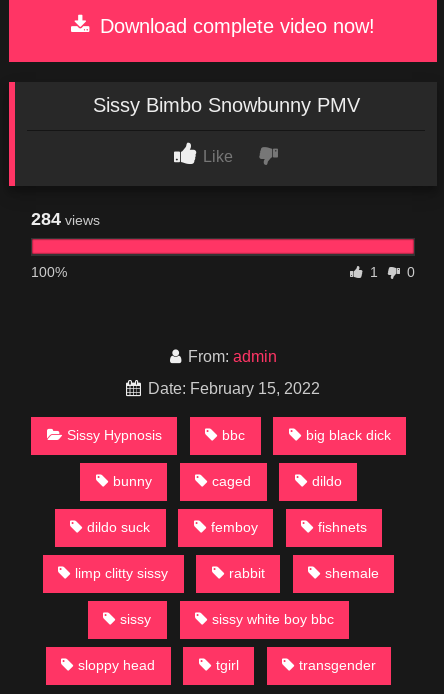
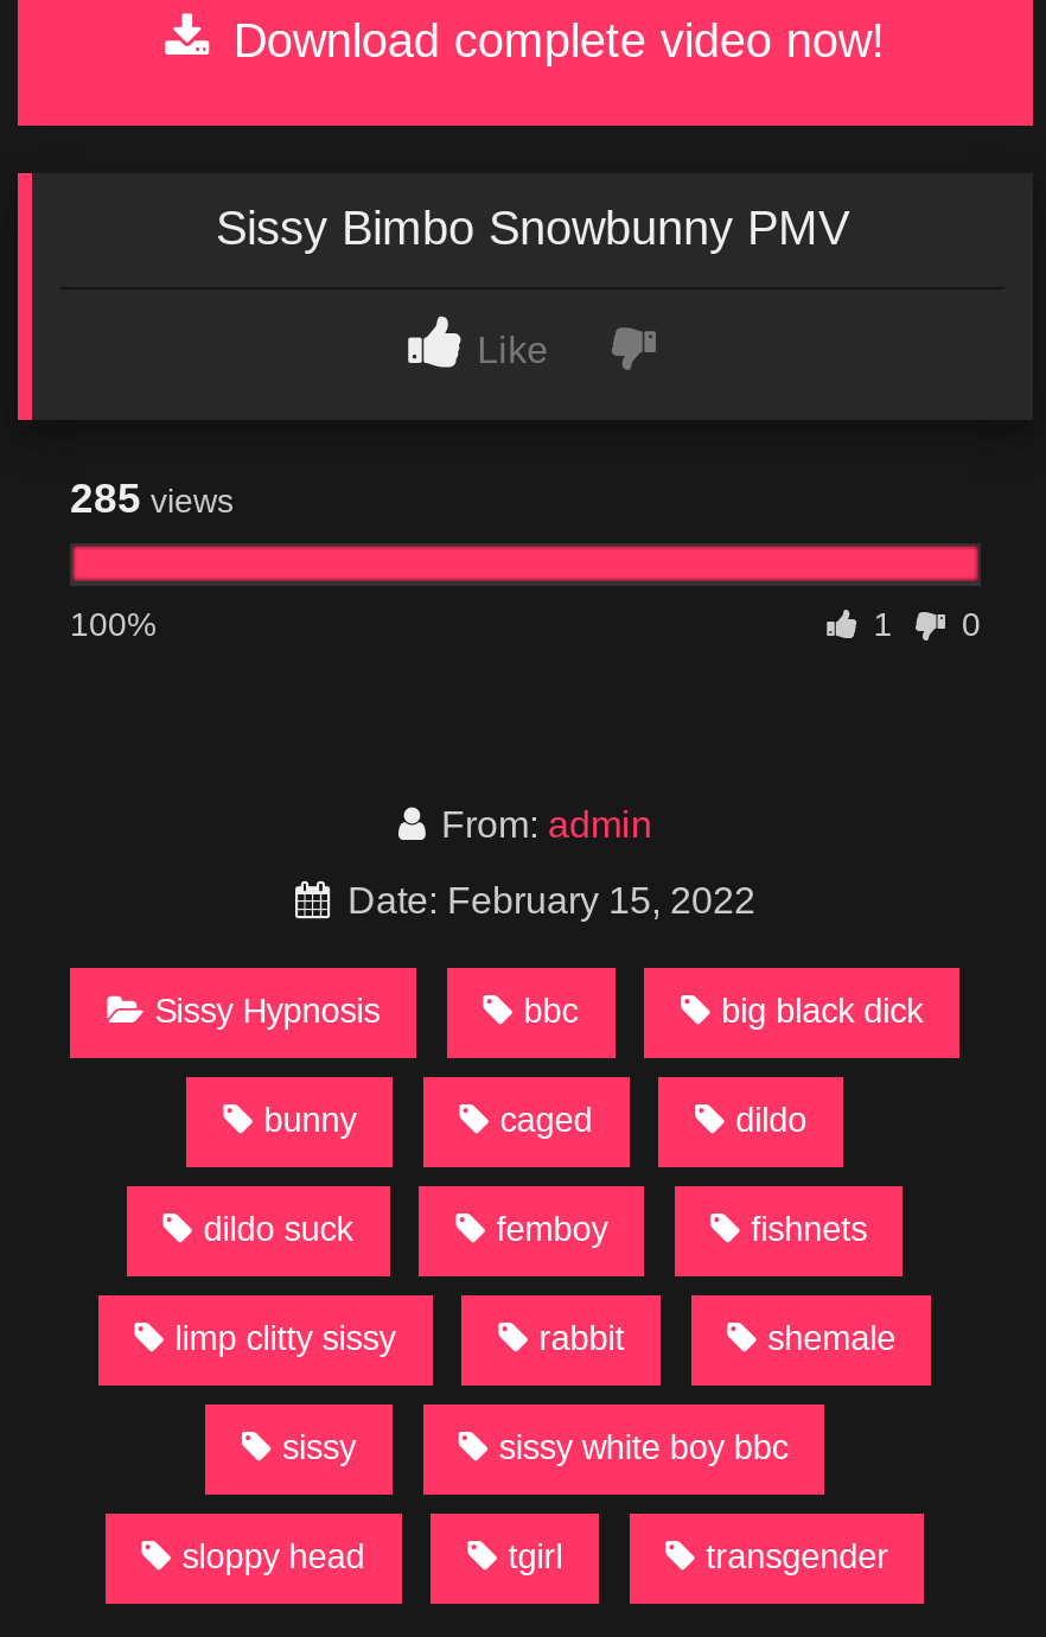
[31,209,100,229] 284 views -> [70,475,234,522] 285 views

